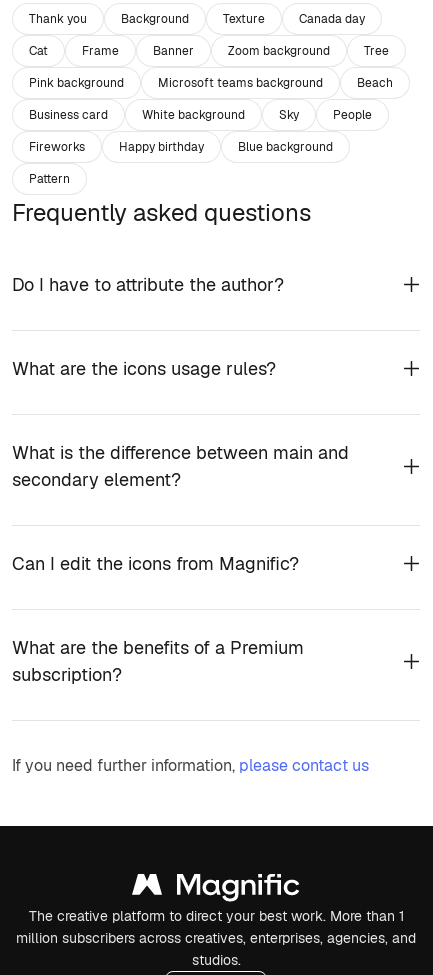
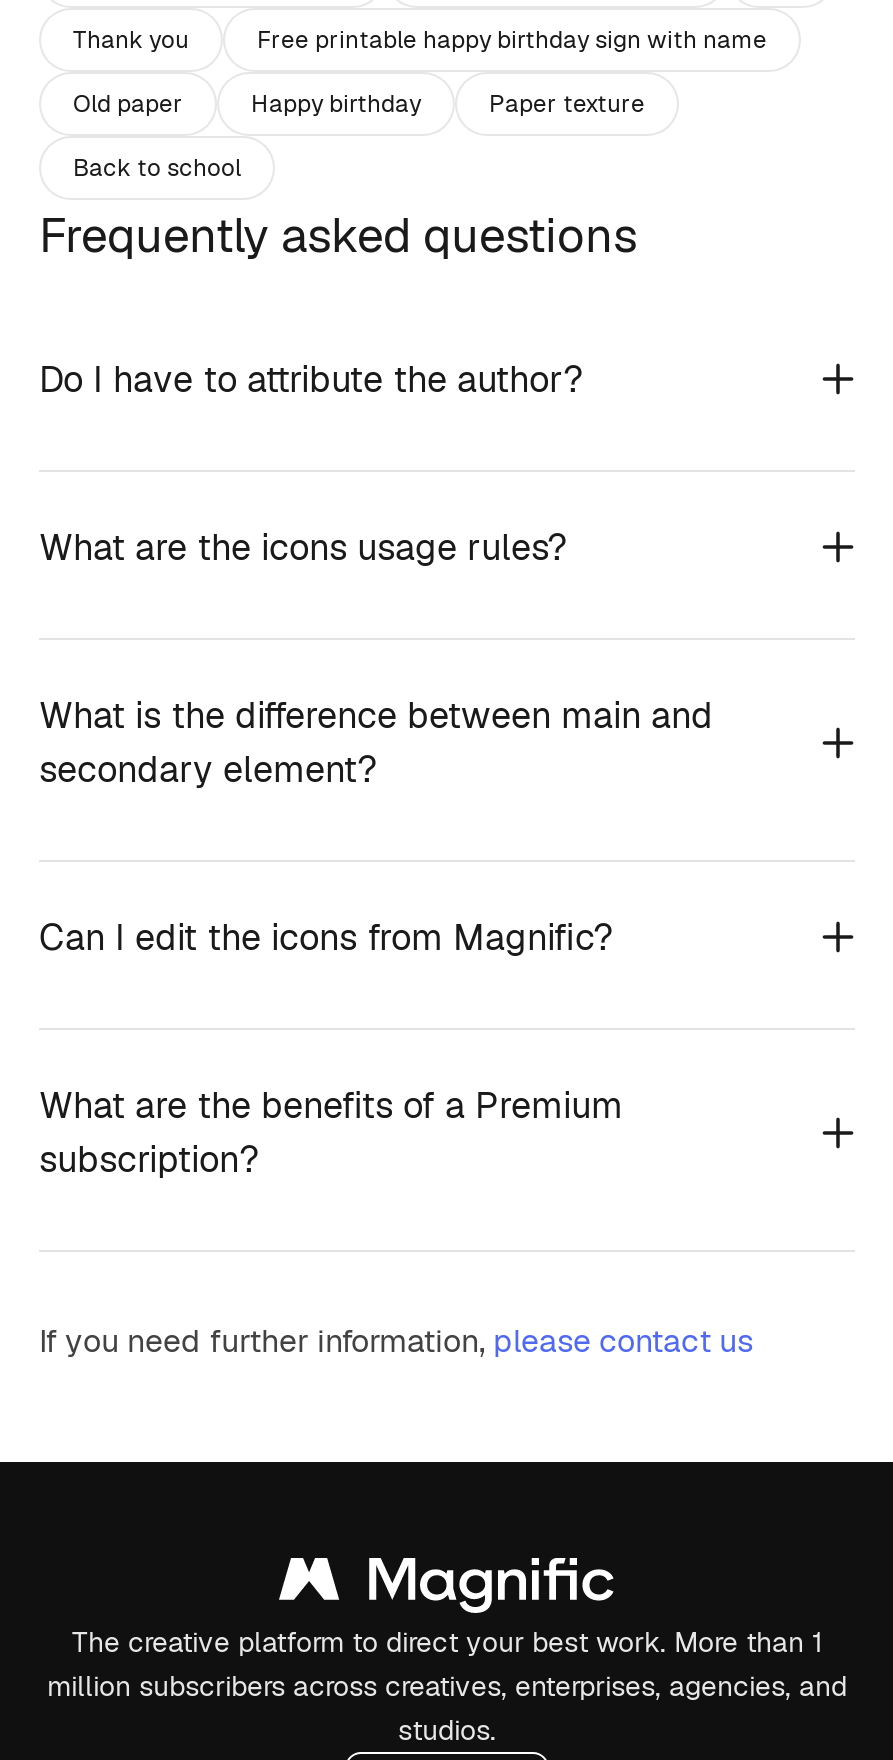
[29,10,393,154] Background | Texture | Canada day | Cat | Frame | Banner | Zoom background | Tree | Pink background | Microsoft teams background | Beach | Business card | White background | Sky | People | Fireworks -> [73,23,767,119] Free printable happy birthday sign with name | Old paper
[238,138,333,154] Blue background -> [489,87,645,119] Paper texture
[29,170,70,186] Pattern -> [73,151,241,183] Back to school

